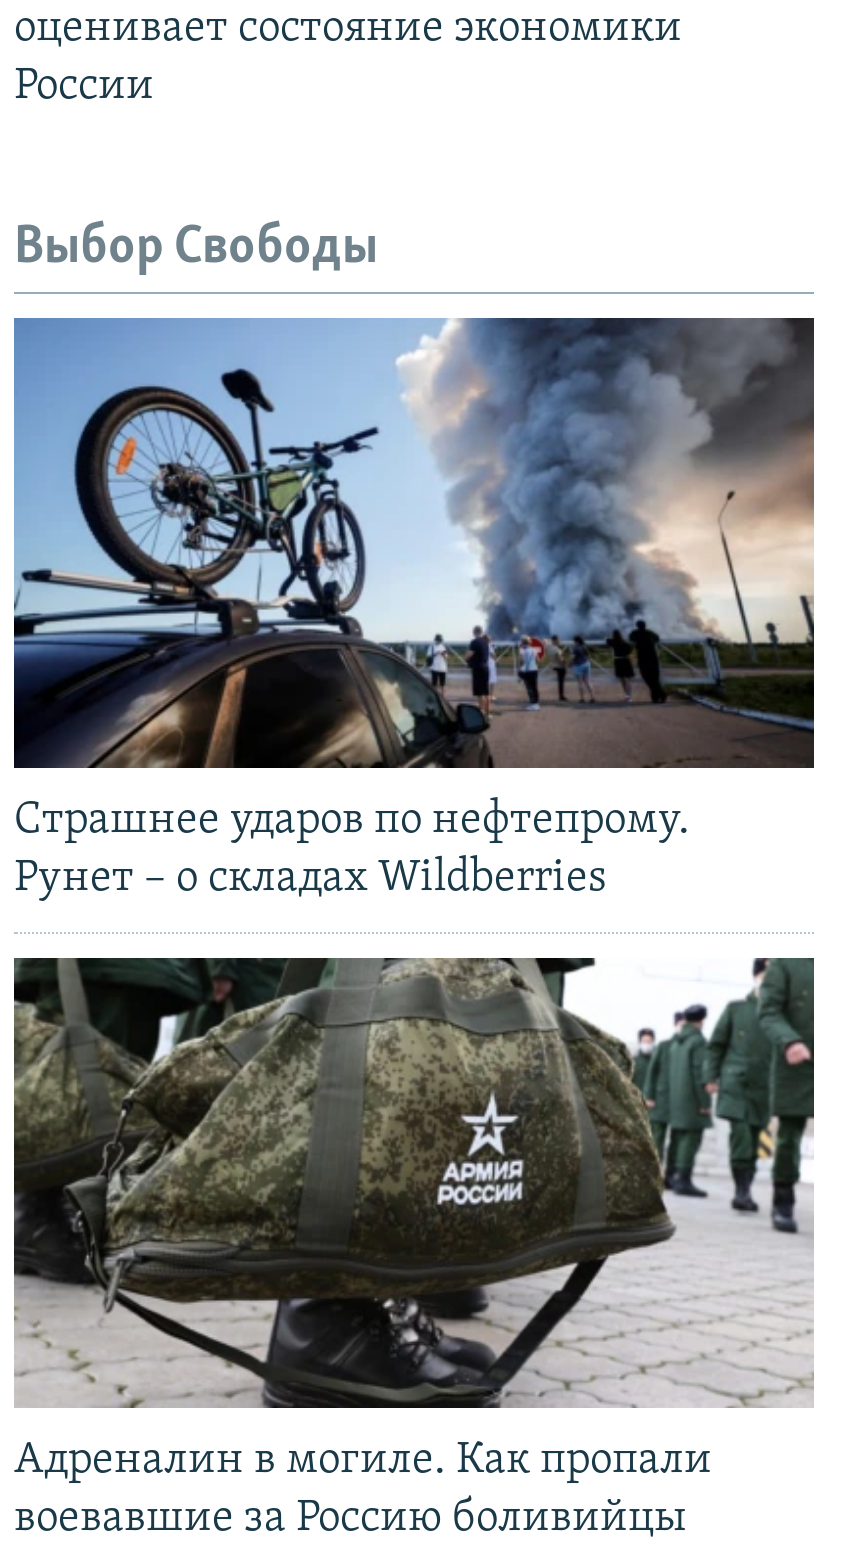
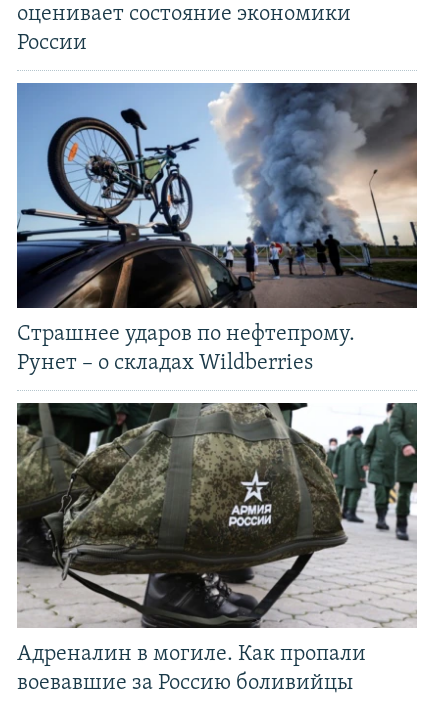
[14,222,378,276] Выбор Свободы -> none

